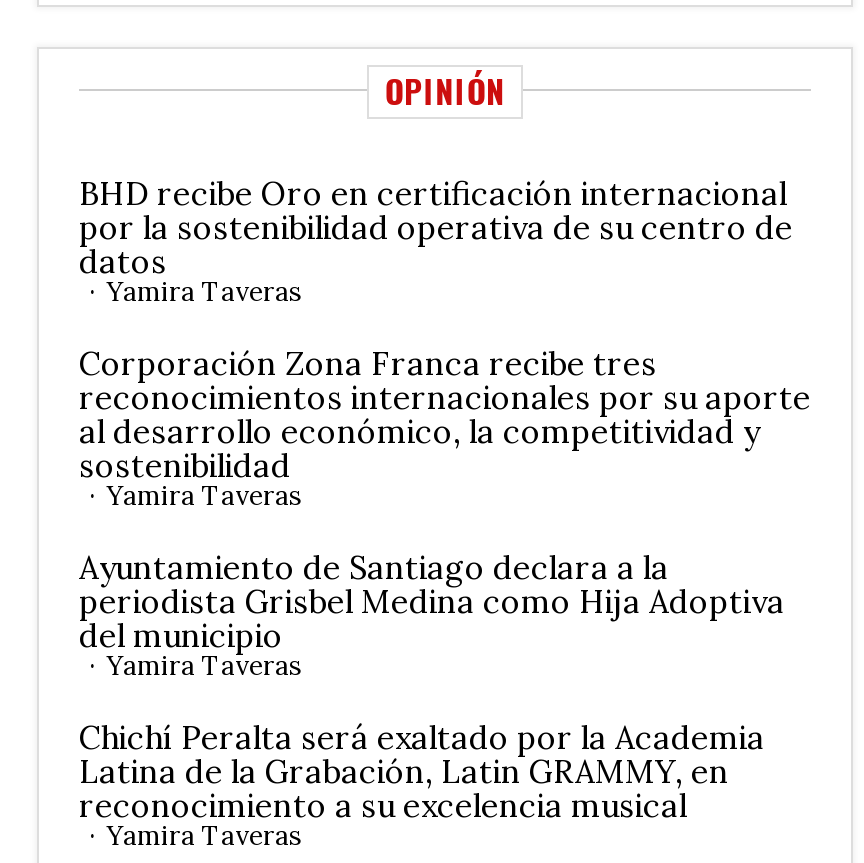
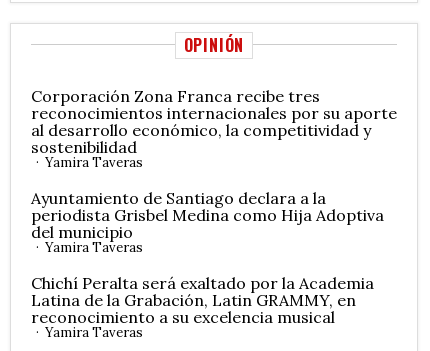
[79,173,793,309] BHD recibe Oro en certificación internacional | por la sostenibilidad operativa de su centro de | datos | Yamira Taveras -> none

